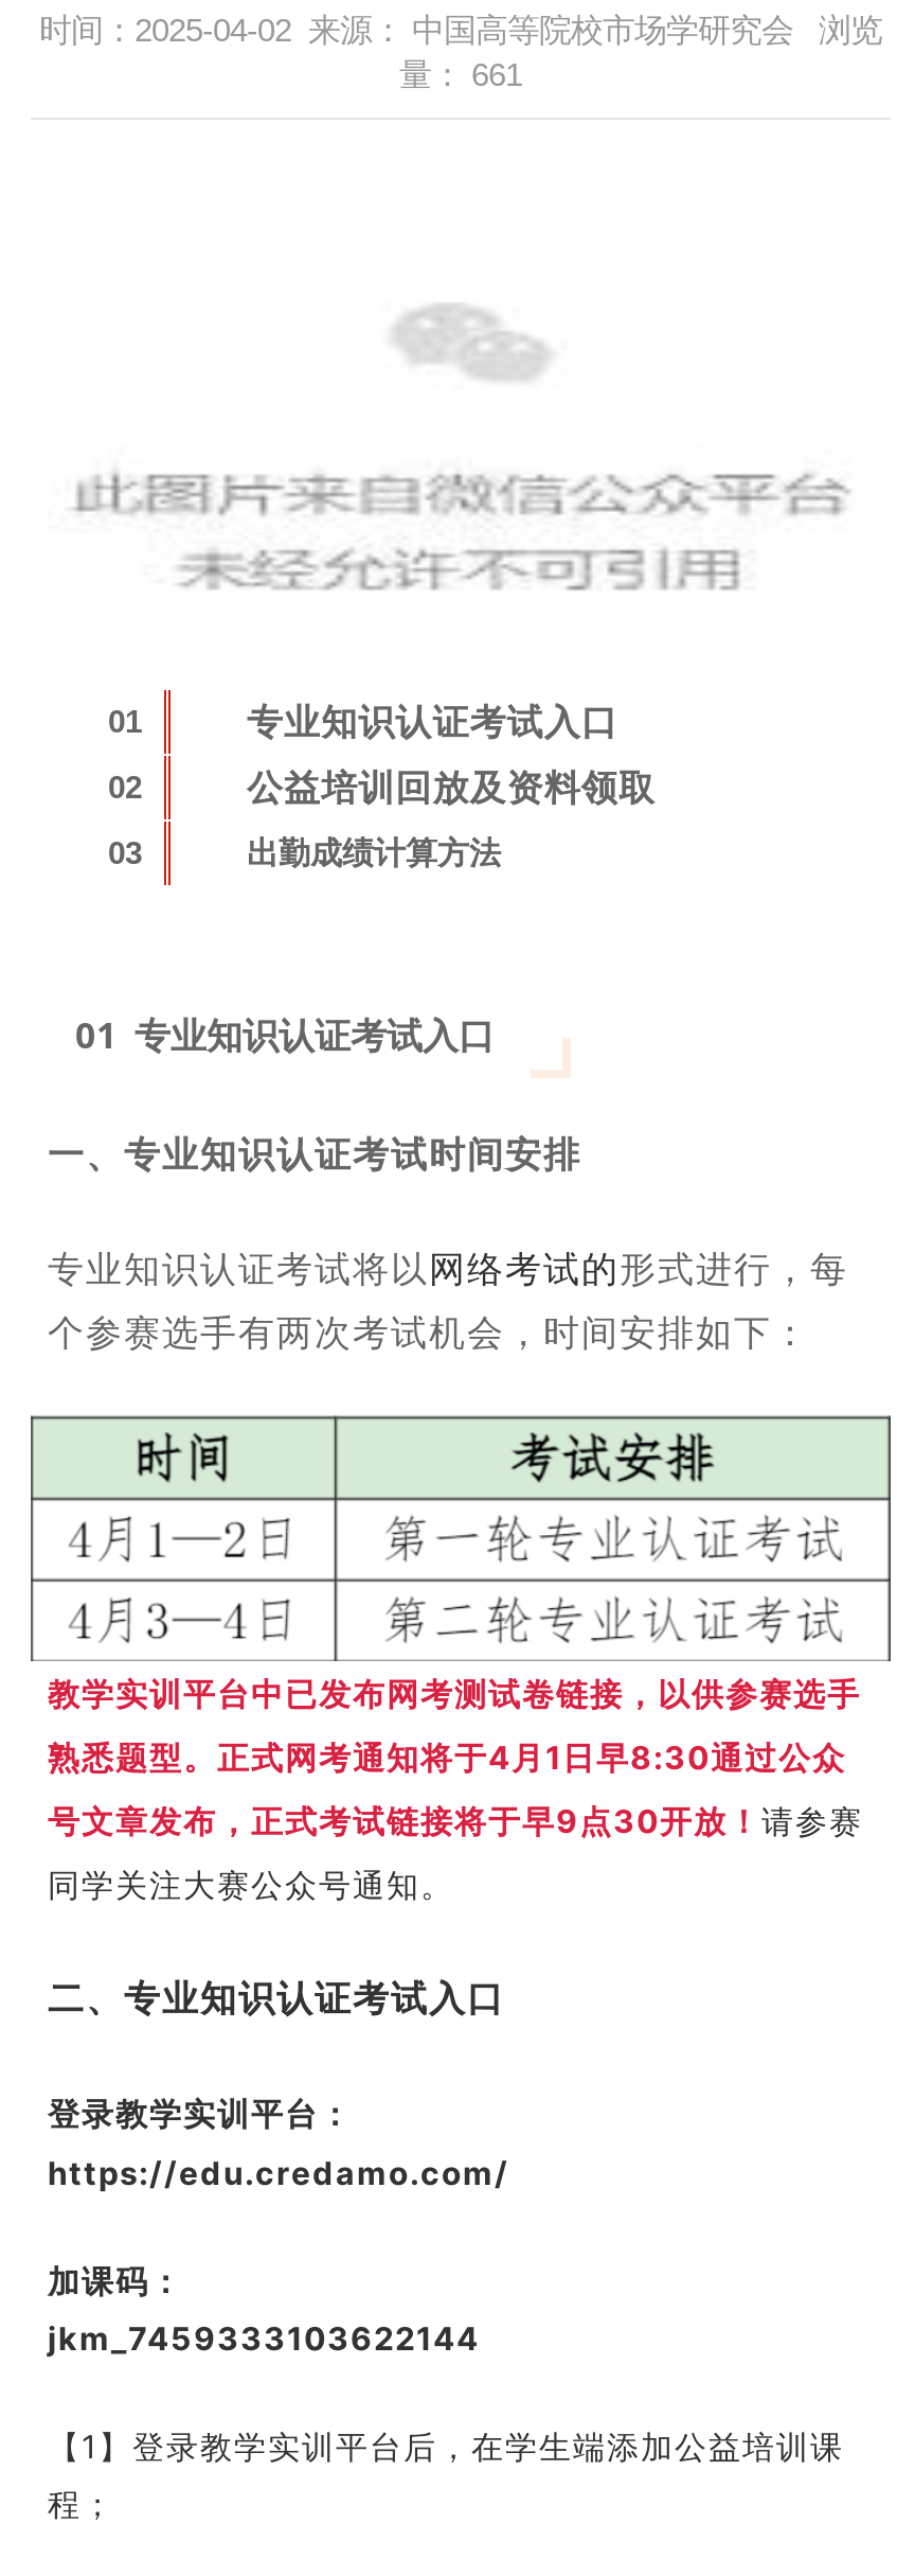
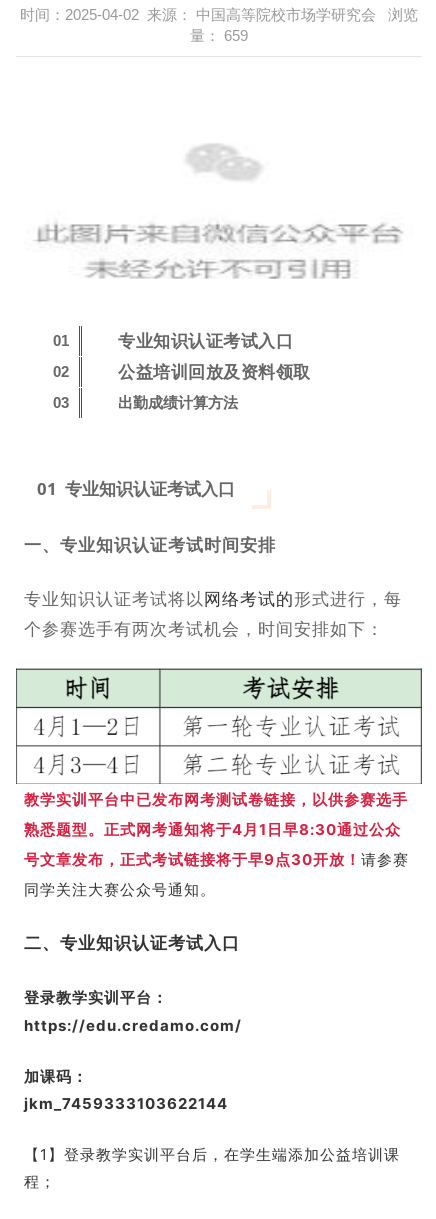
[399,56,522,92] 量：661 -> [190,27,248,44] 量：659

